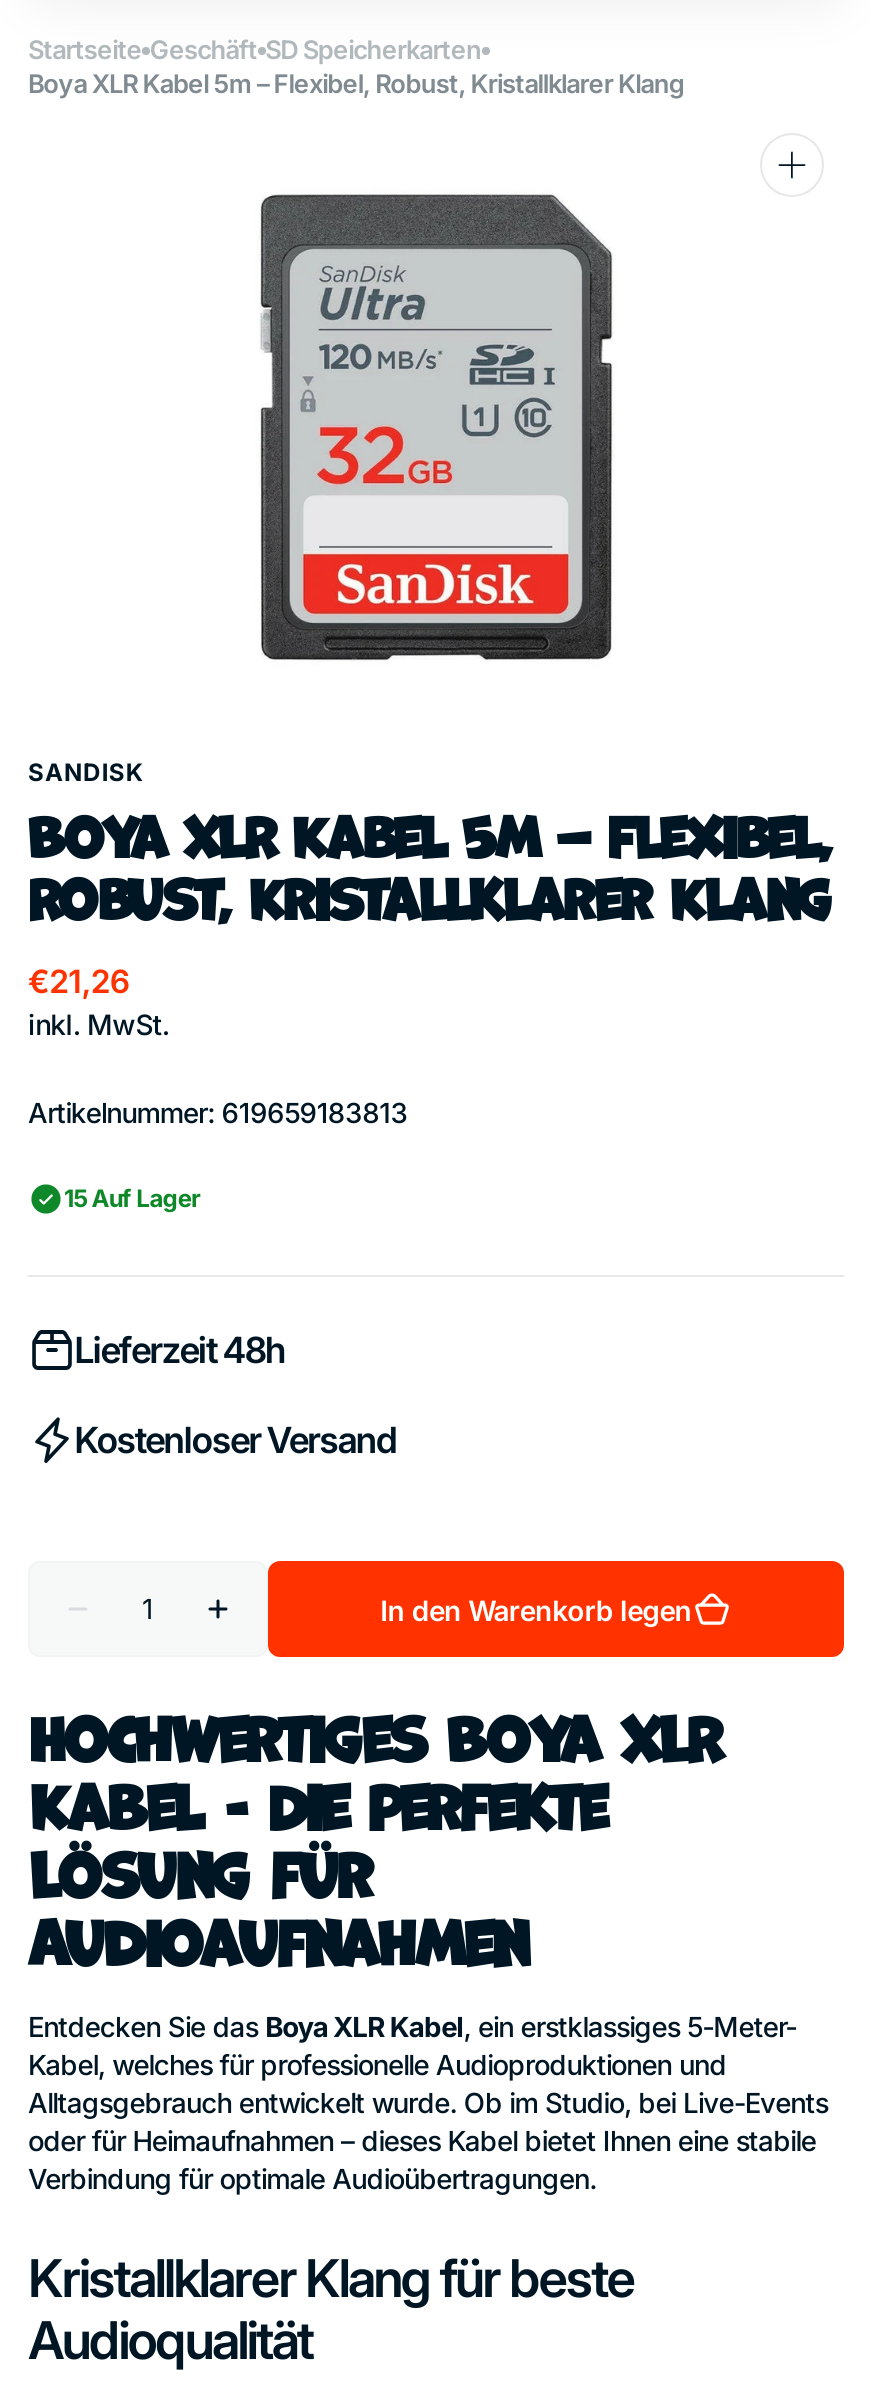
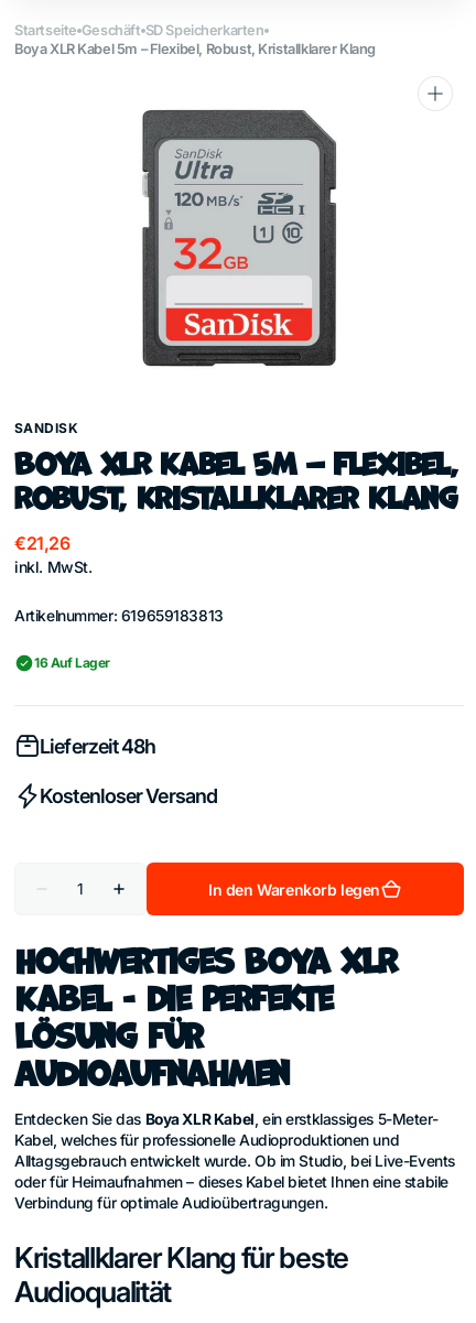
[64,1184,200,1214] 15 Auf Lager -> [34,655,110,671] 16 Auf Lager

